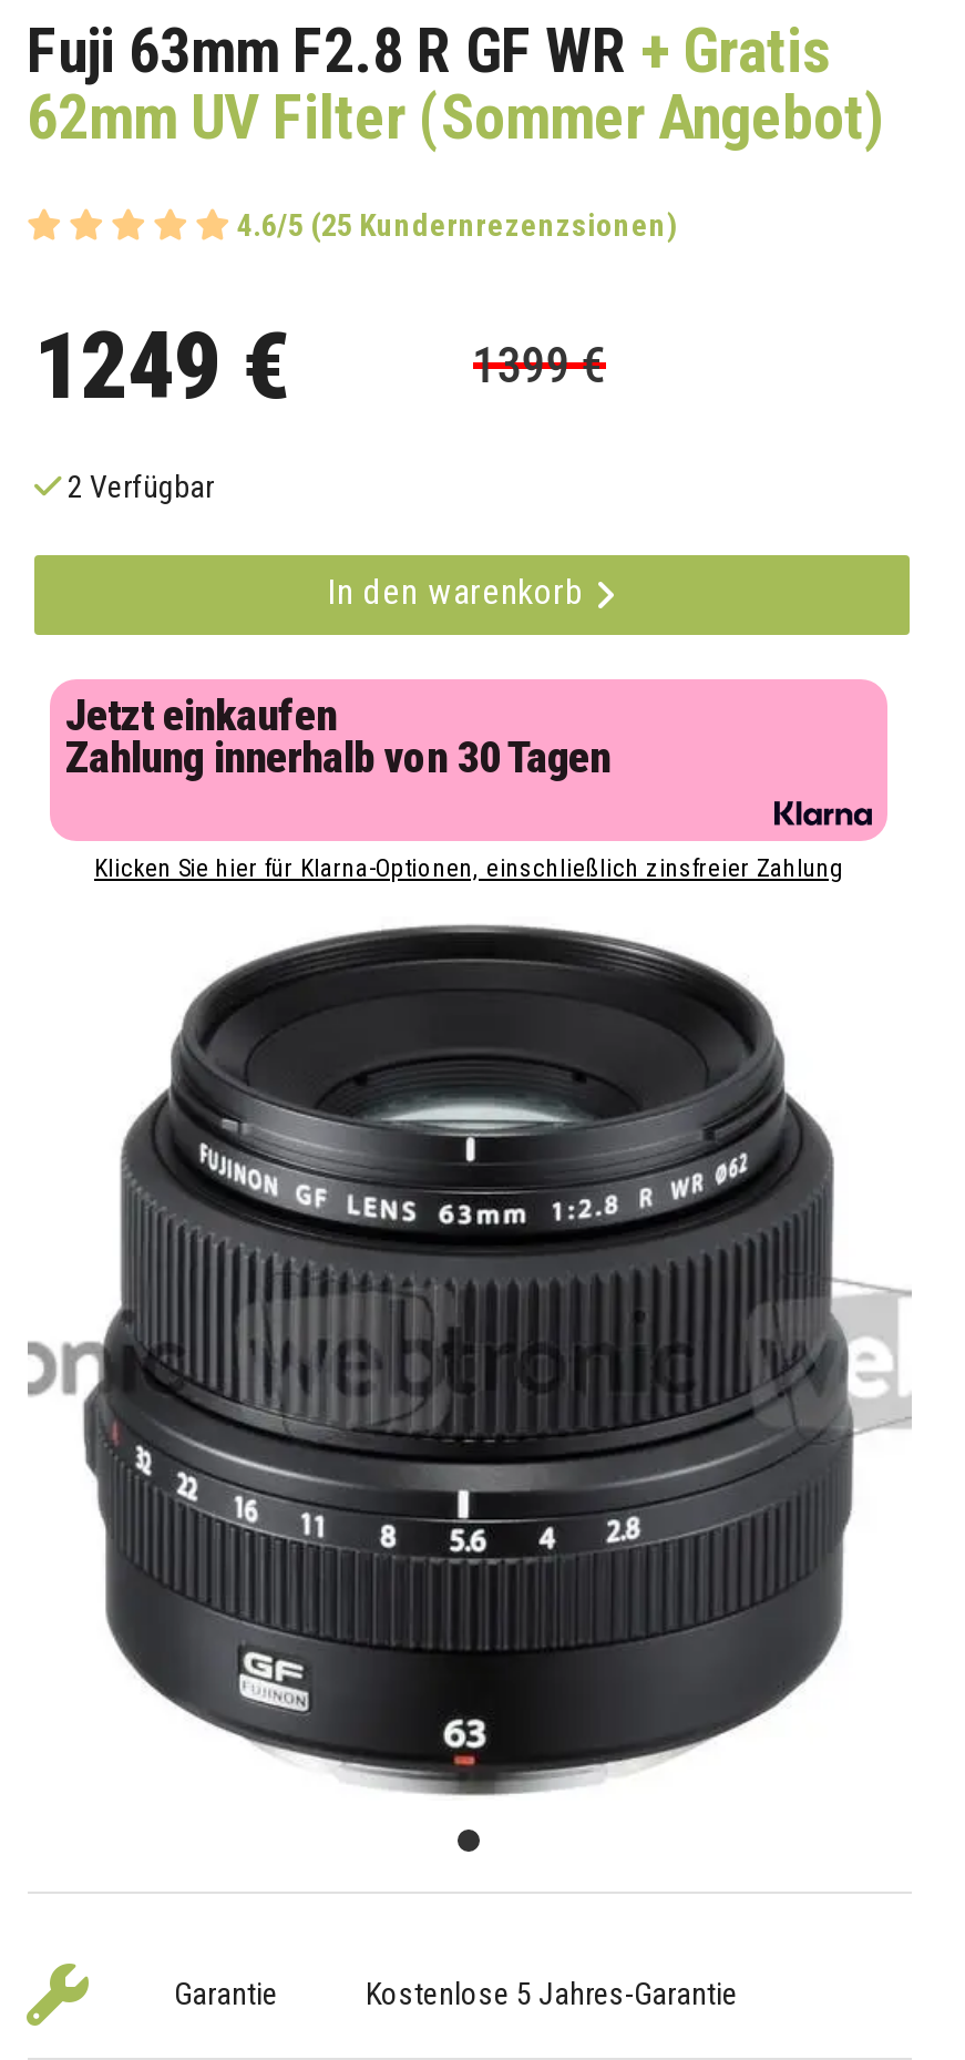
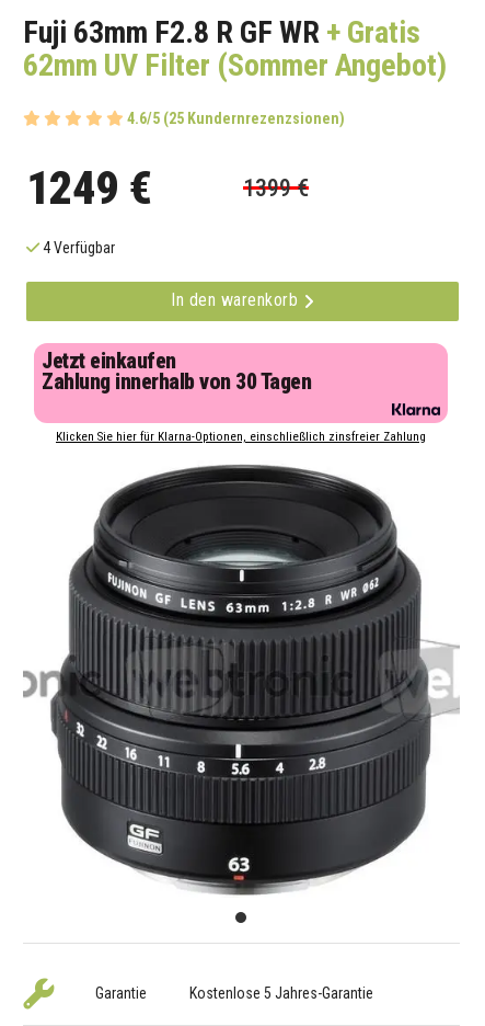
[61,469,214,505] 2 Verfügbar -> [39,239,115,257] 4 Verfügbar

